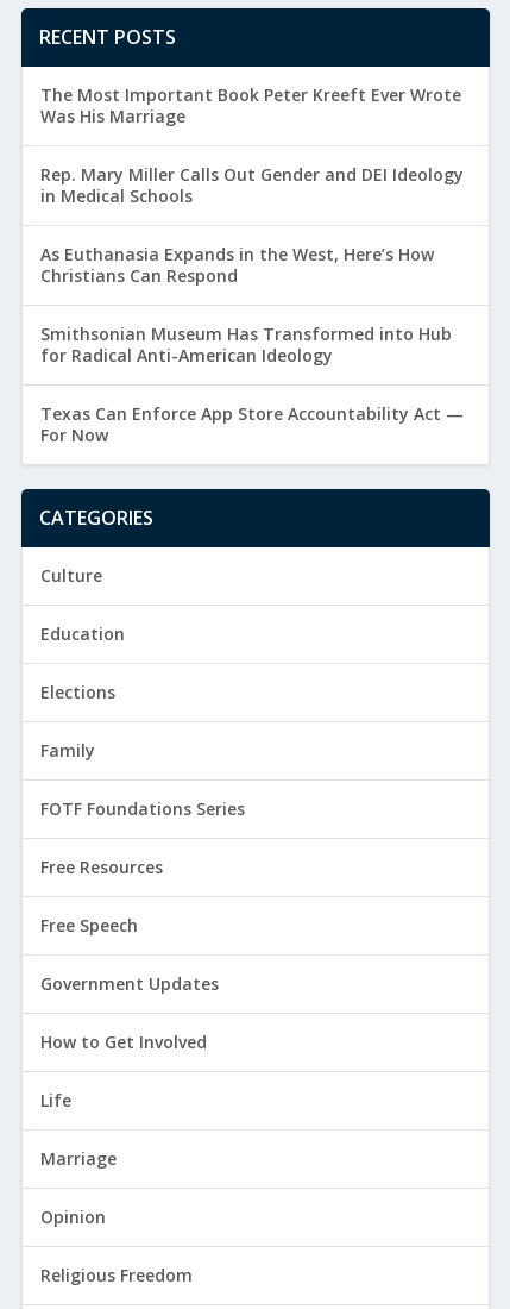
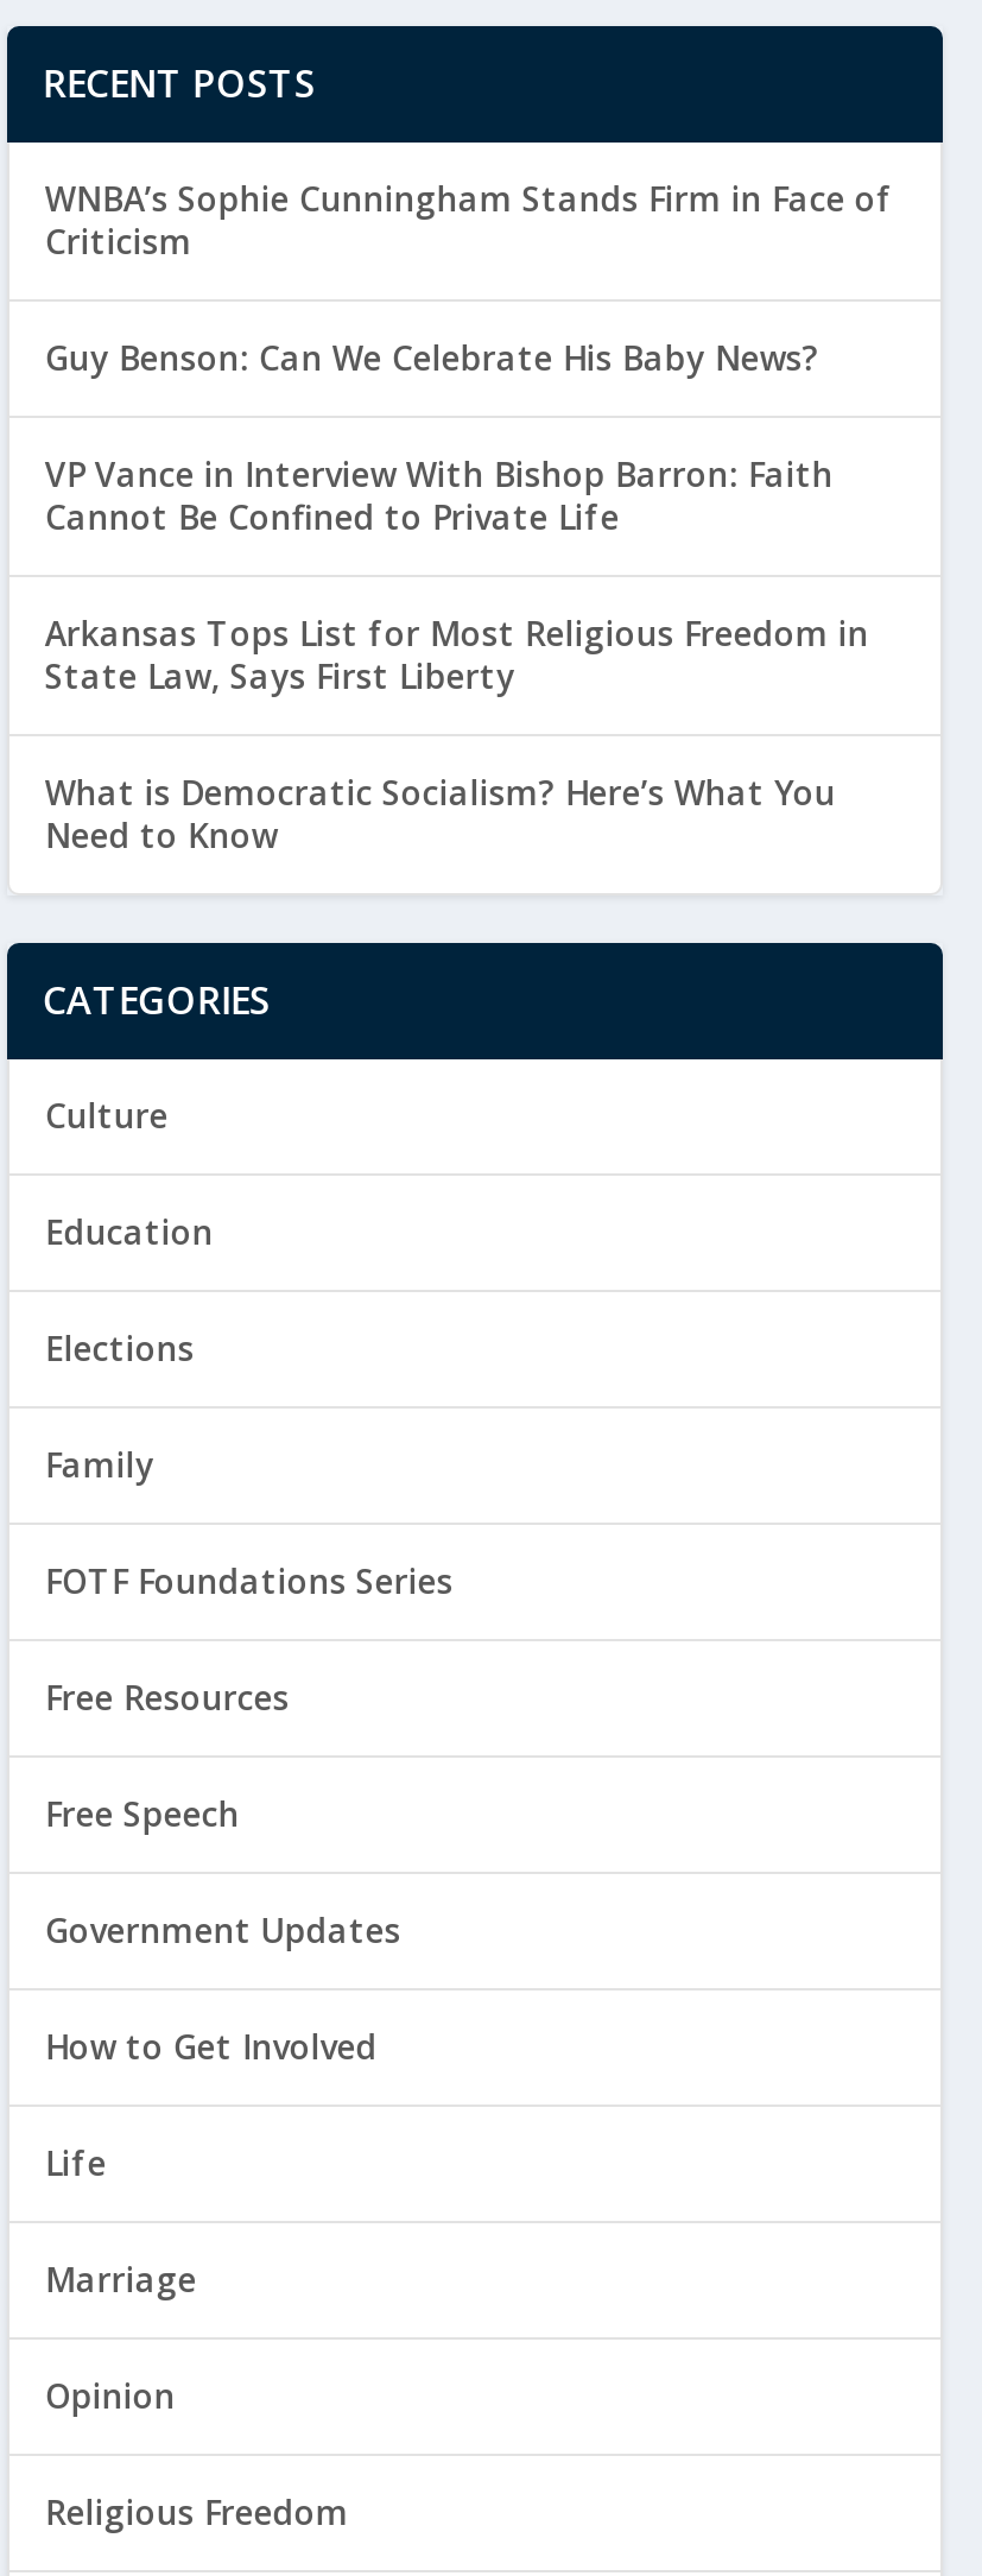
[40,84,461,128] The Most Important Book Peter Kreeft Ever Wrote | Was His Marriage -> [45,176,893,264] WNBA’s Sophie Cunningham Stands Firm in Face of | Criticism
[40,163,464,207] Rep. Mary Miller Calls Out Gender and DEI Ideology | in Medical Schools -> [45,335,819,381] Guy Benson: Can We Celebrate His Baby News?
[40,243,434,287] As Euthanasia Expands in the West, Here’s How | Christians Can Respond -> [45,452,833,540] VP Vance in Interview With Bishop Barron: Faith | Cannot Be Confined to Private Life
[40,323,452,367] Smithsonian Museum Has Transformed into Hub | for Radical Anti-American Ideology -> [45,611,869,699] Arkansas Tops List for Most Religious Freedom in | State Law, Says First Liberty
[40,402,464,446] Texas Can Enforce App Store Accountability Act — | For Now -> [45,770,836,858] What is Democratic Socialism? Here’s What You | Need to Know

